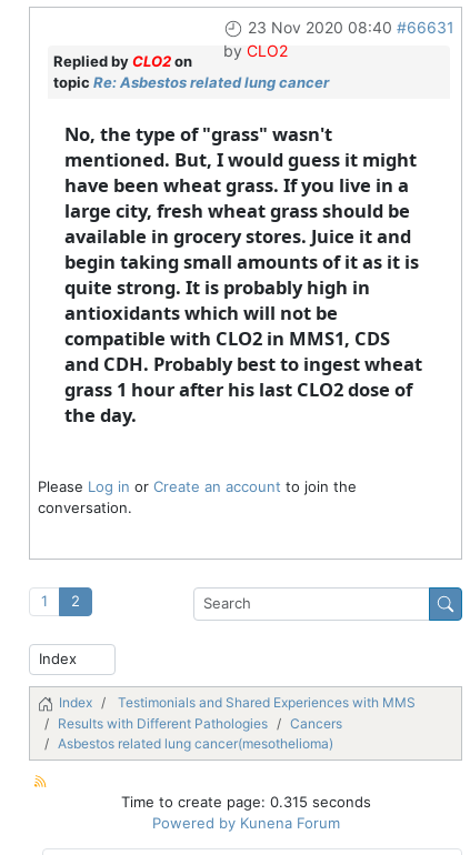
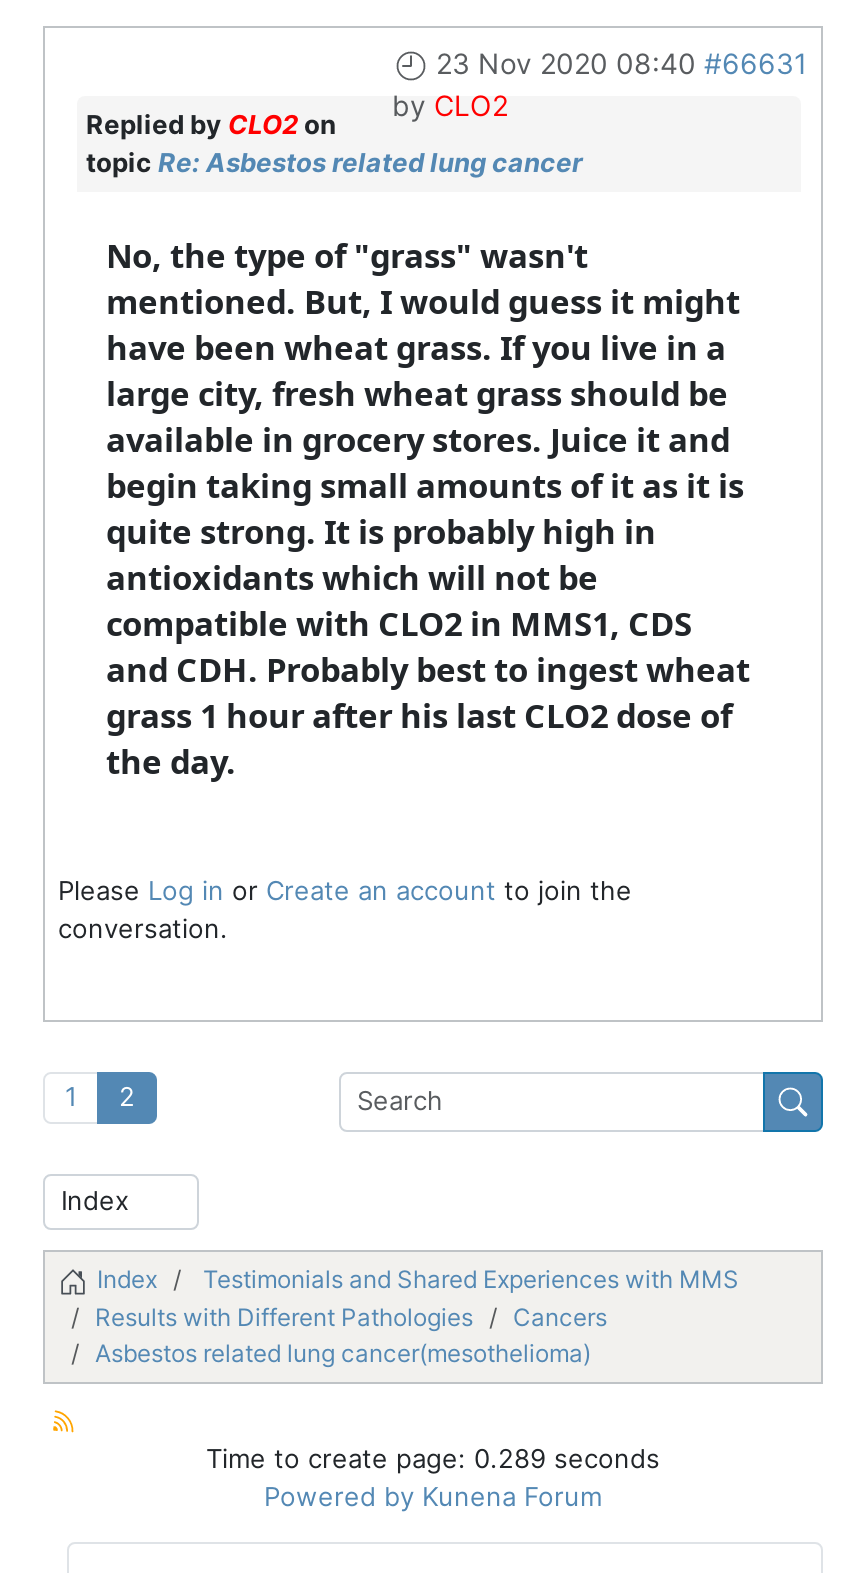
[121,792,371,810] Time to create page: 0.315 seconds -> [206,1441,660,1473] Time to create page: 0.289 seconds

